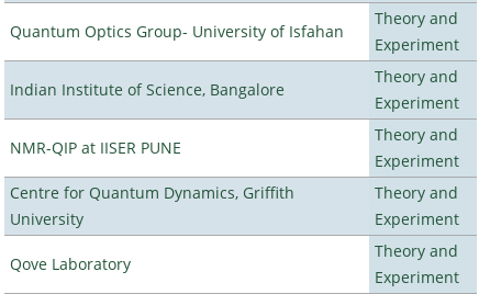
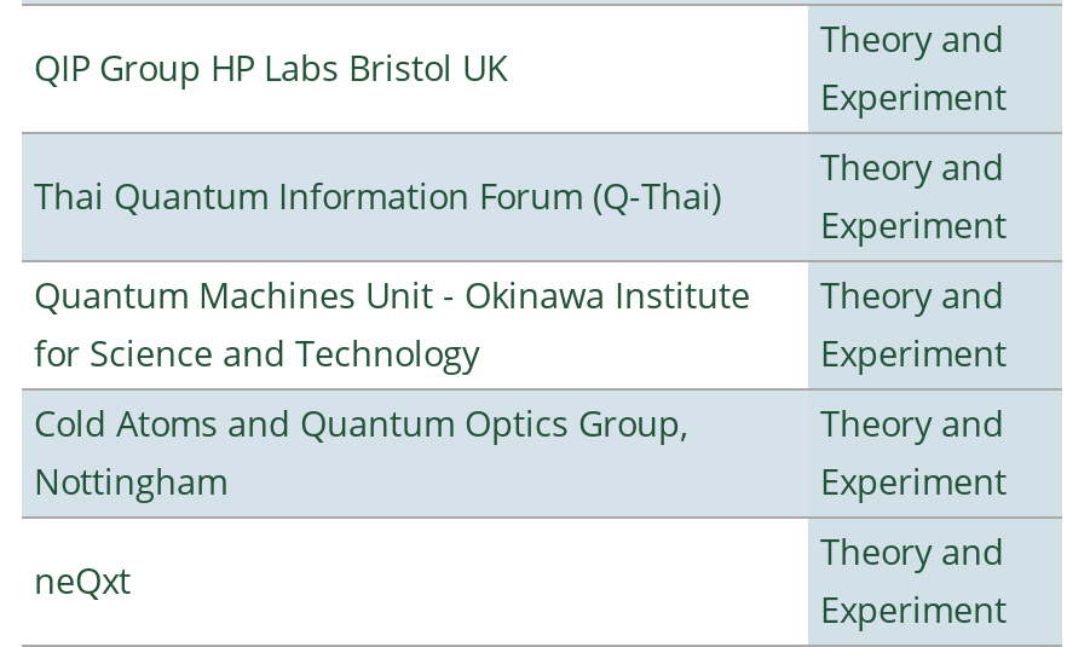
[10,21,344,42] Quantum Optics Group- University of Isfahan -> [34,45,508,91] QIP Group HP Labs Bristol UK
[10,79,285,100] Indian Institute of Science, Bangalore -> [34,173,721,219] Thai Quantum Information Forum (Q-Thai)
[10,137,181,158] NMR-QIP at IISER PUNE -> [34,272,750,376] Quantum Machines Unit - Okinawa Institute | for Science and Technology
[10,182,294,229] Centre for Quantum Dynamics, Griffith | University -> [34,400,687,504] Cold Atoms and Quantum Optics Group, | Nottingham
[10,253,131,274] Qove Laboratory -> [34,558,131,603] neQxt

